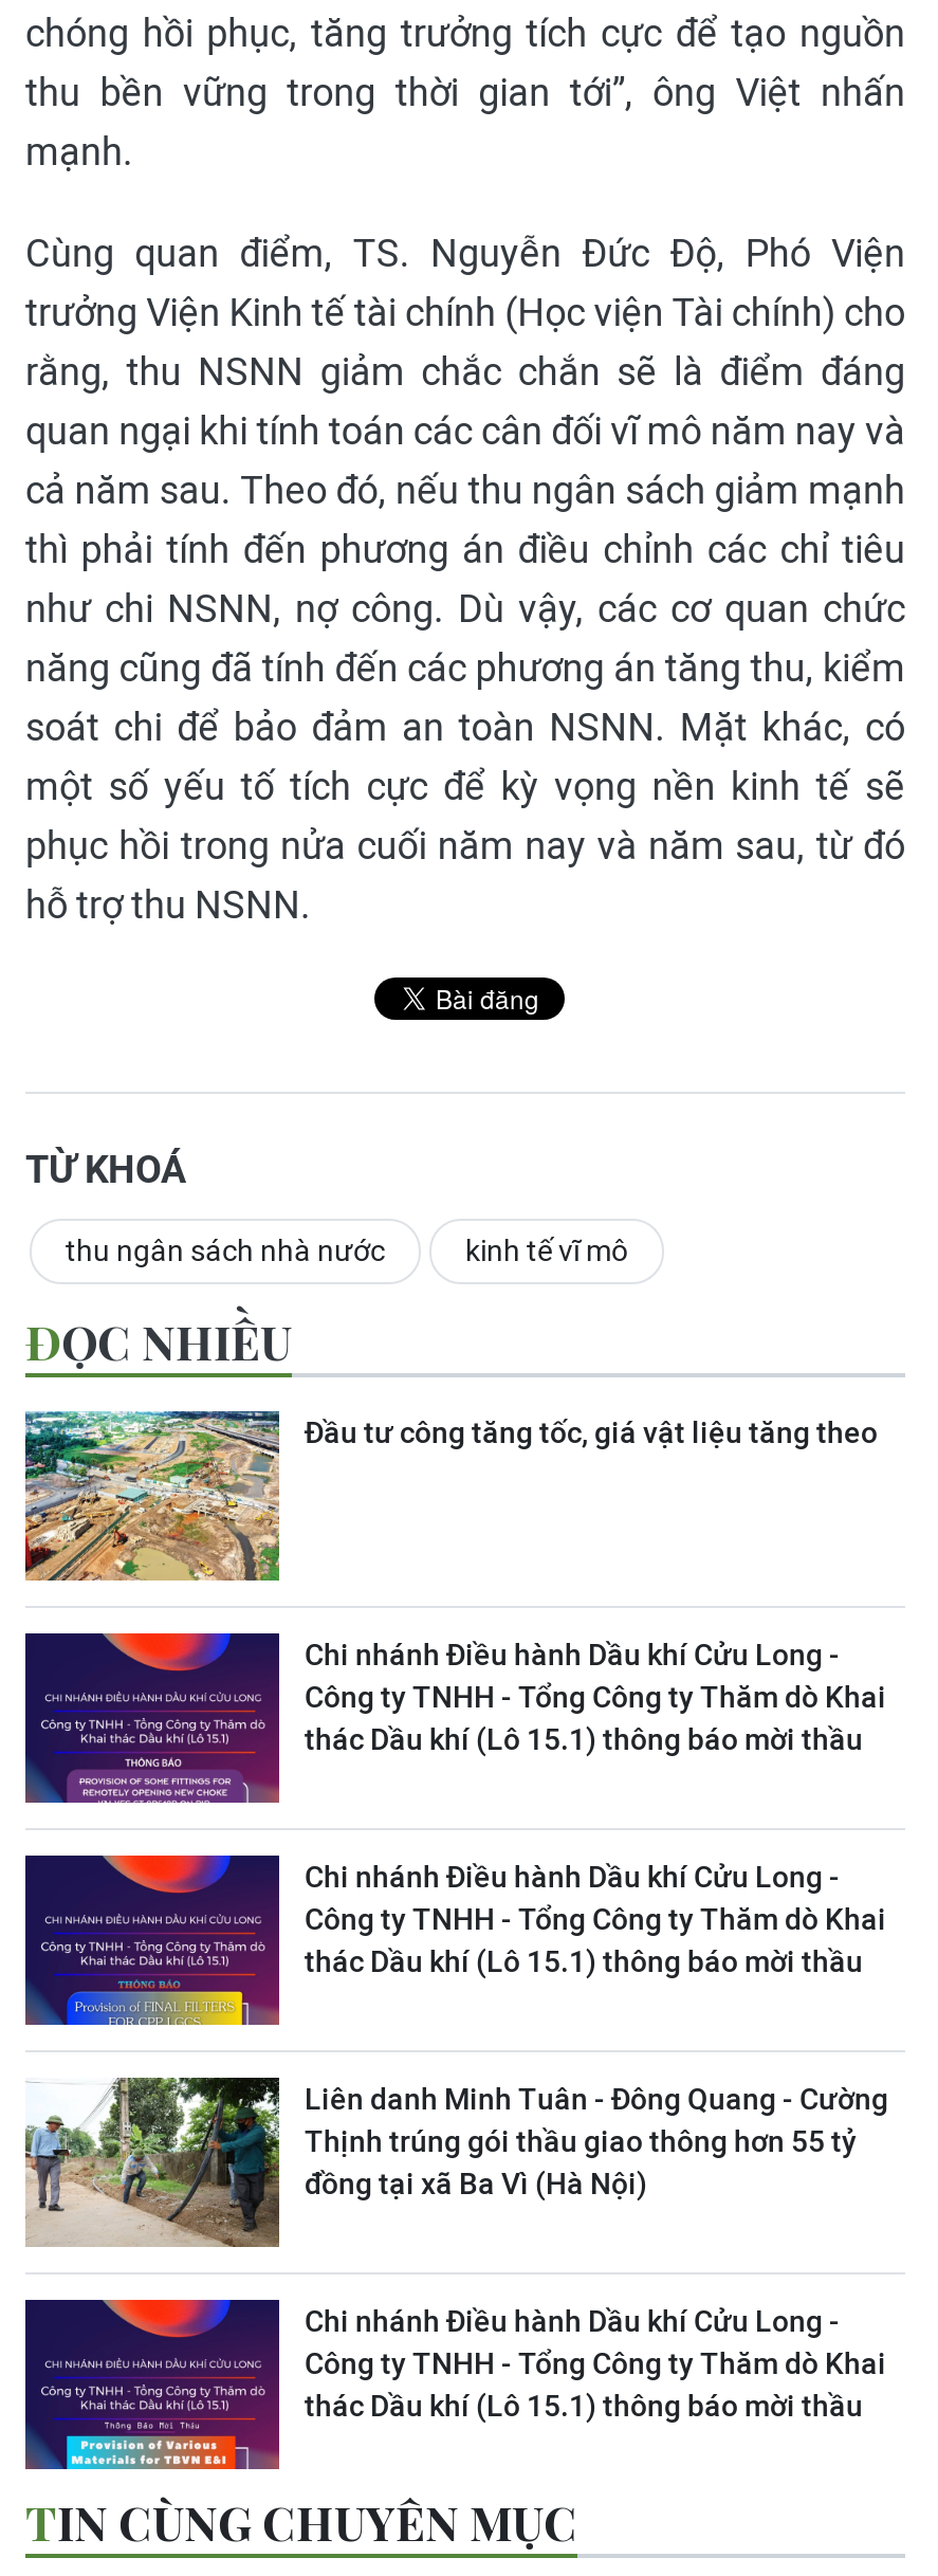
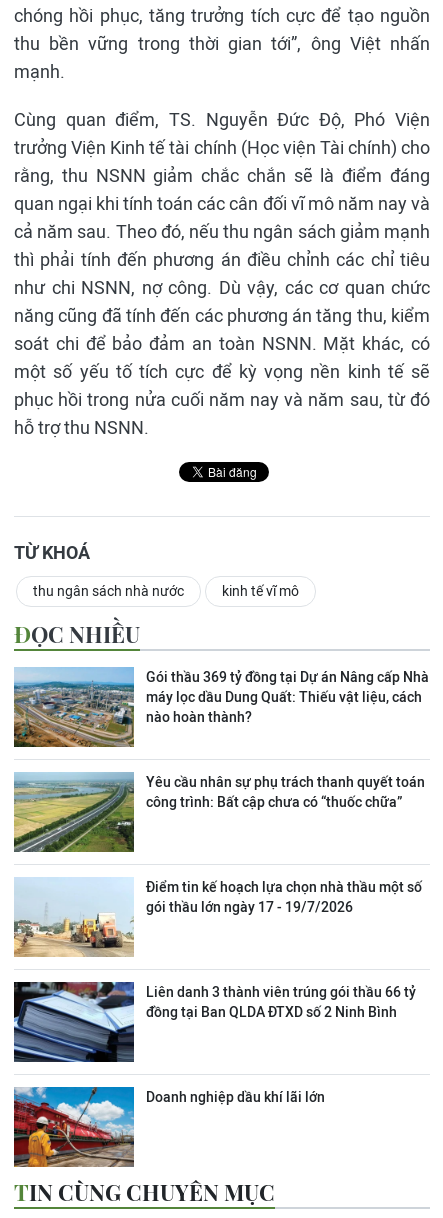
[23,1409,878,1583] [image] | Đầu tư công tăng tốc, giá vật liệu tăng theo -> [13,667,429,748] [image] | Gói thầu 369 tỷ đồng tại Dự án Nâng cấp Nhà | máy lọc dầu Dung Quất: Thiếu vật liệu, cách | nào hoàn thành?
[23,1631,886,1805] [image] | Chi nhánh Điều hành Dầu khí Cửu Long - | Công ty TNHH - Tổng Công ty Thăm dò Khai | thác Dầu khí (Lô 15.1) thông báo mời thầu -> [13,772,425,853] [image] | Yêu cầu nhân sự phụ trách thanh quyết toán | công trình: Bất cập chưa có “thuốc chữa”
[23,1853,886,2027] [image] | Chi nhánh Điều hành Dầu khí Cửu Long - | Công ty TNHH - Tổng Công ty Thăm dò Khai | thác Dầu khí (Lô 15.1) thông báo mời thầu -> [13,877,422,958] [image] | Điểm tin kế hoạch lựa chọn nhà thầu một số | gói thầu lớn ngày 17 - 19/7/2026
[23,2076,888,2249] [image] | Liên danh Minh Tuân - Đông Quang - Cường | Thịnh trúng gói thầu giao thông hơn 55 tỷ | đồng tại xã Ba Vì (Hà Nội) -> [13,981,416,1063] [image] | Liên danh 3 thành viên trúng gói thầu 66 tỷ | đồng tại Ban QLDA ĐTXD số 2 Ninh Bình
[23,2298,886,2471] [image] | Chi nhánh Điều hành Dầu khí Cửu Long - | Công ty TNHH - Tổng Công ty Thăm dò Khai | thác Dầu khí (Lô 15.1) thông báo mời thầu -> [13,1086,325,1168] [image] | Doanh nghiệp dầu khí lãi lớn

